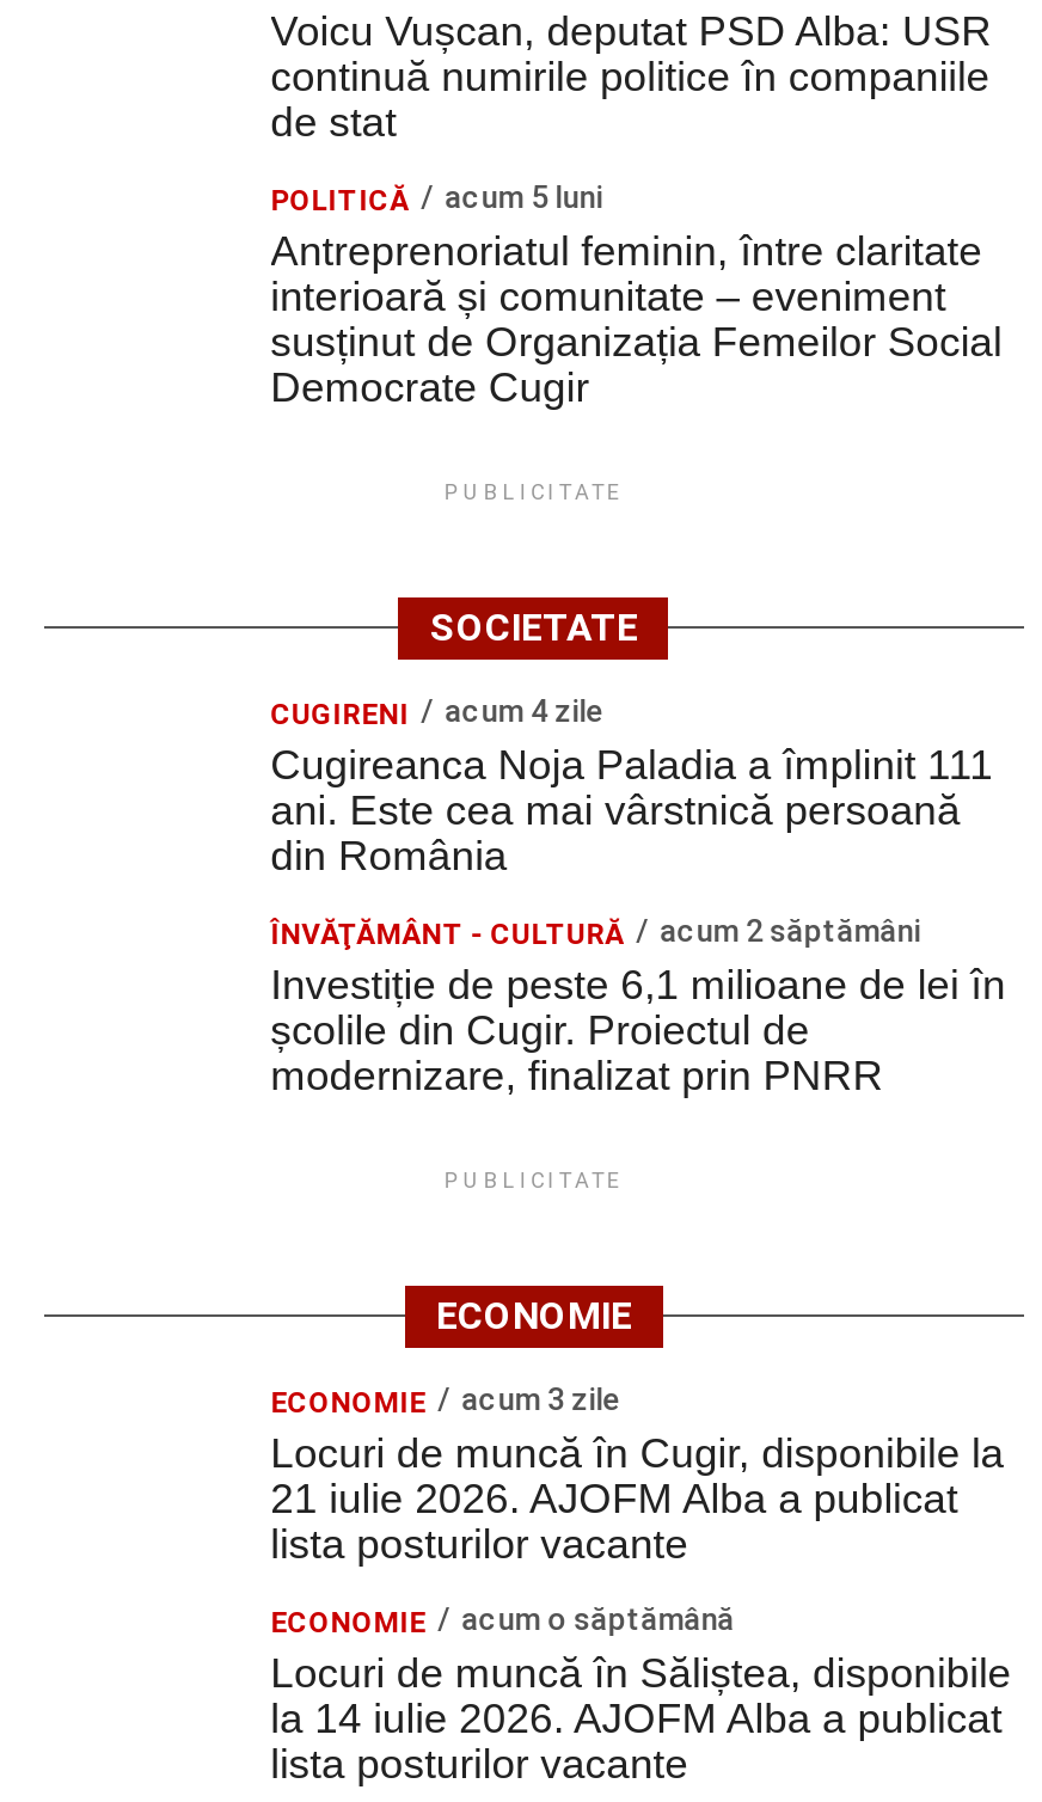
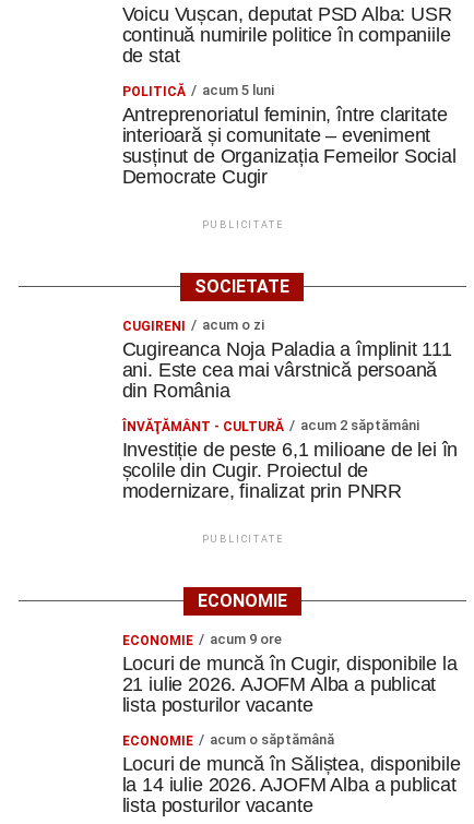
[445,693,603,729] acum 4 zile -> [202,317,264,333] acum o zi
[271,1381,619,1420] ECONOMIE acum 3 zile -> [122,631,281,648] ECONOMIE acum 9 ore

